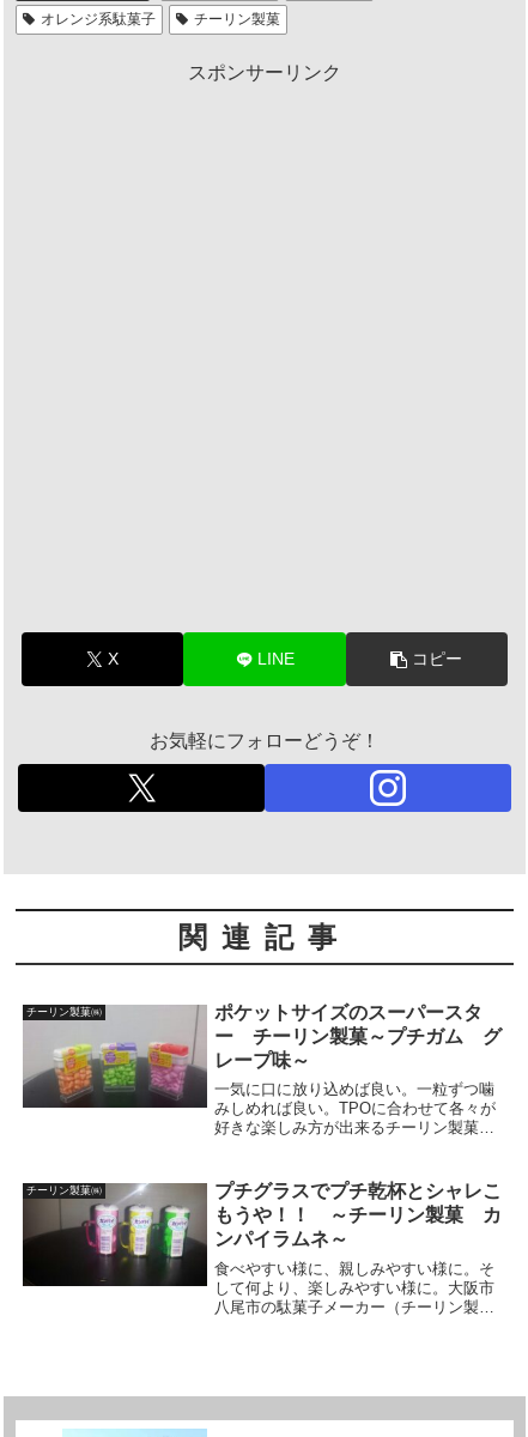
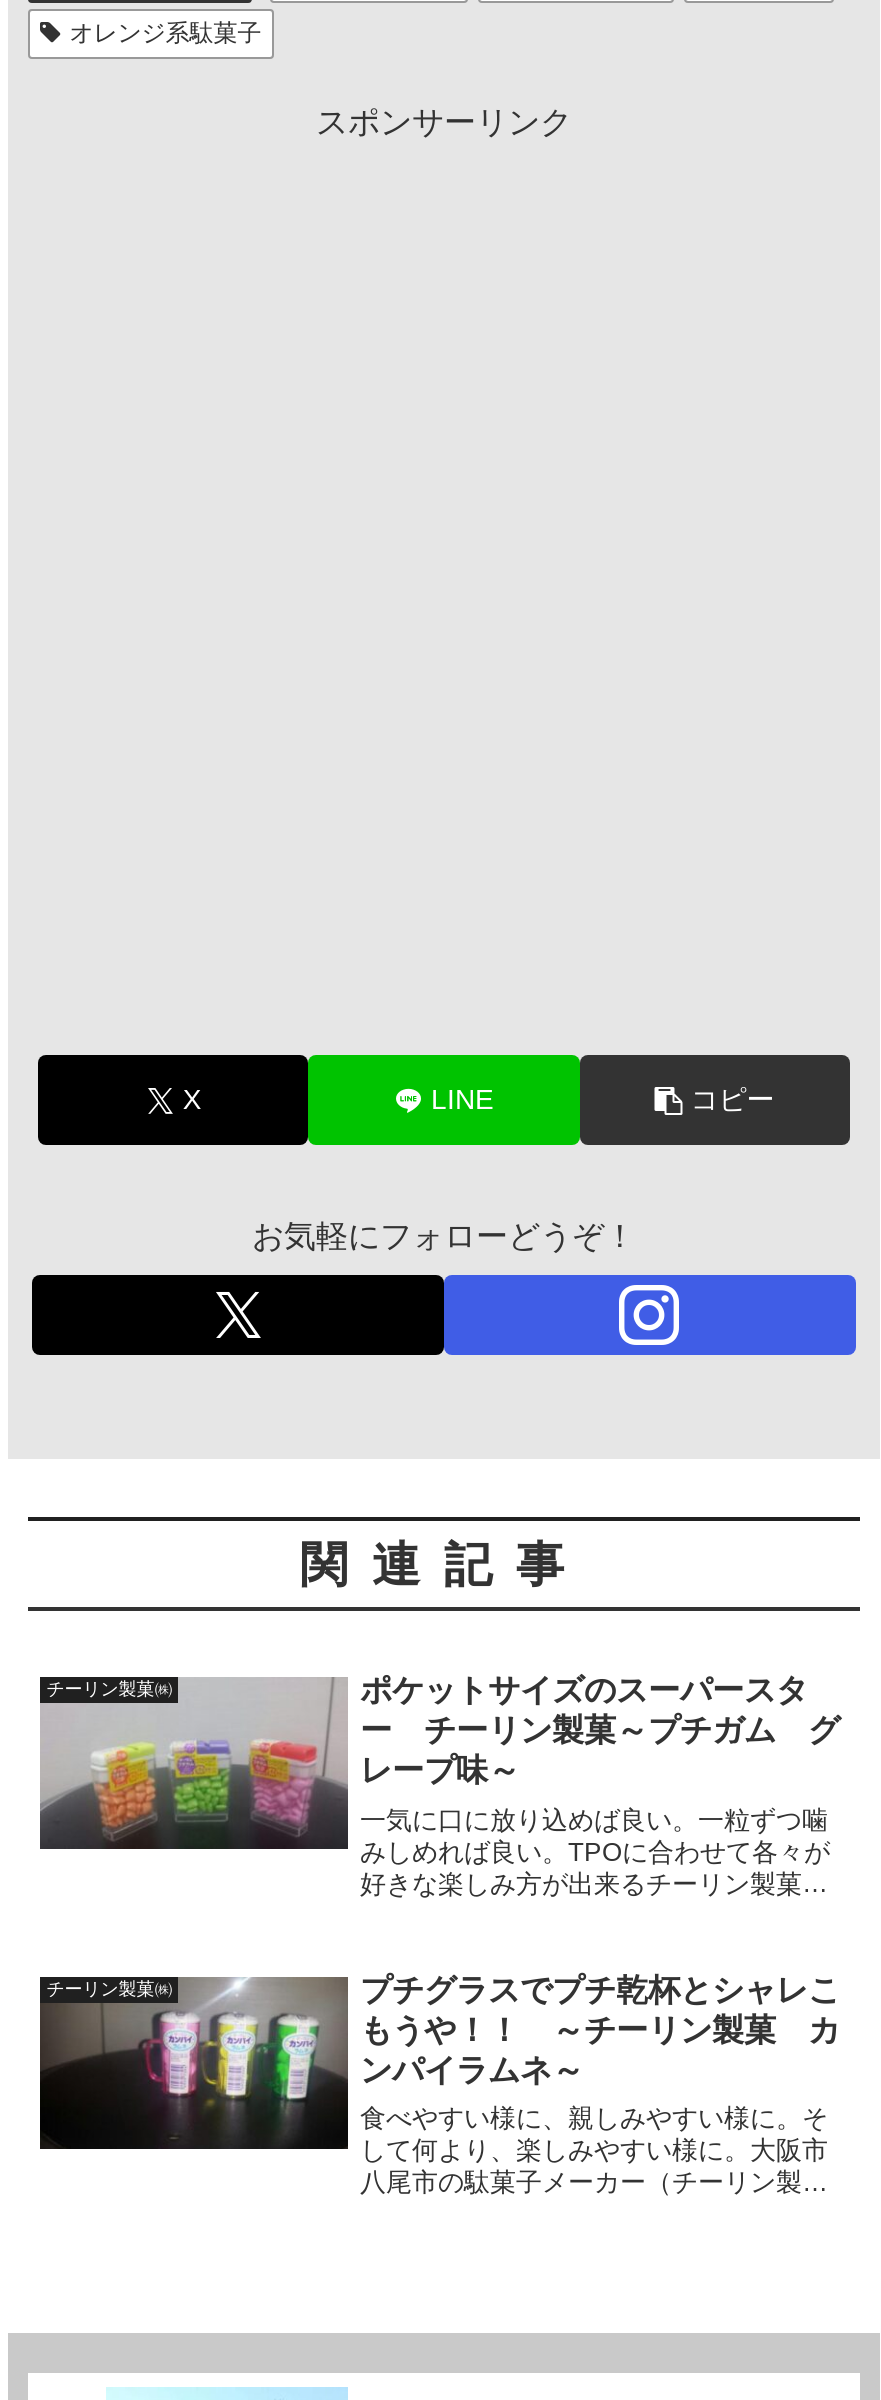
[193,11,280,28] チーリン製菓 -> none

